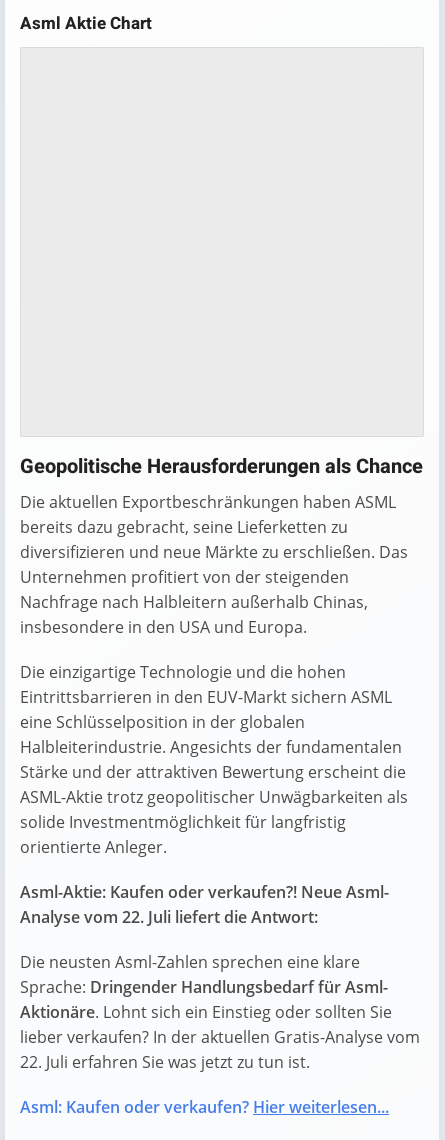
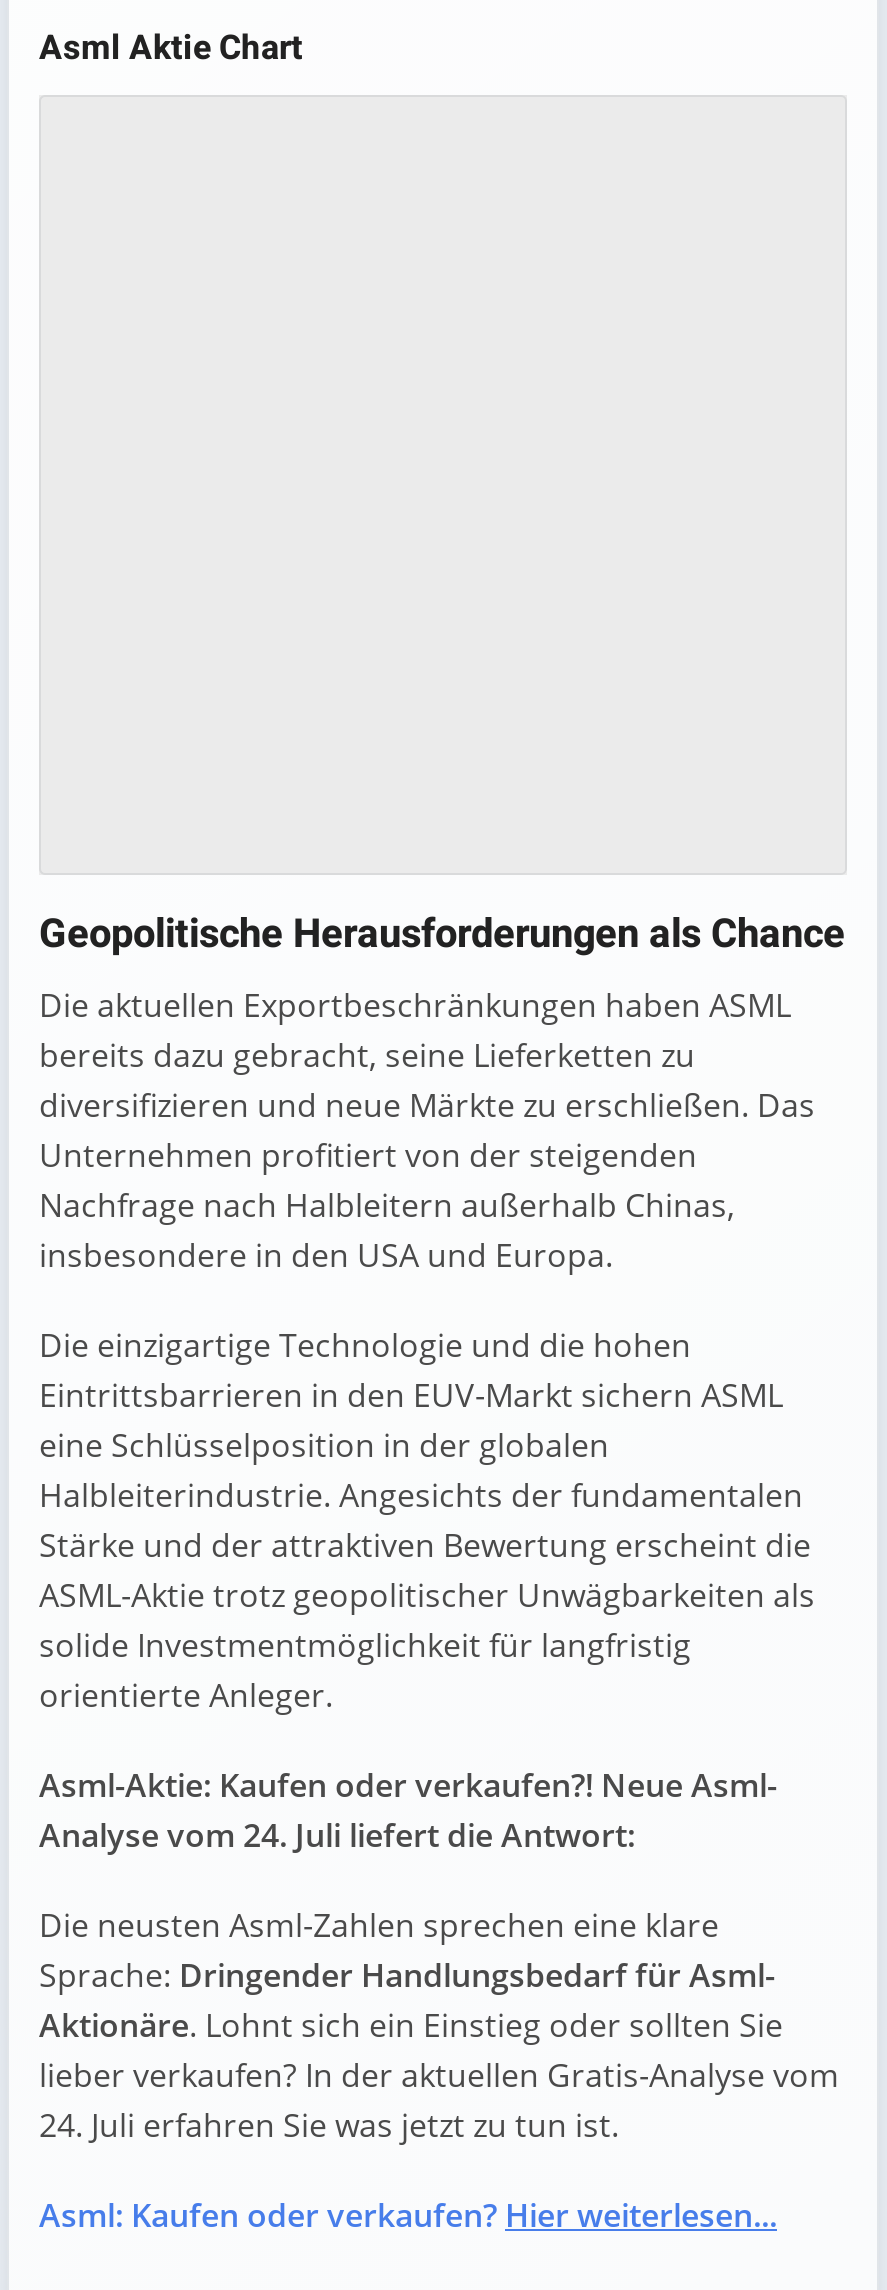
[20,906,318,928] Analyse vom 22. Juli liefert die Antwort: -> [39,1812,635,1856] Analyse vom 24. Juli liefert die Antwort:
[20,1051,310,1073] 22. Juli erfahren Sie was jetzt zu tun ist. -> [39,2102,619,2146] 24. Juli erfahren Sie was jetzt zu tun ist.

